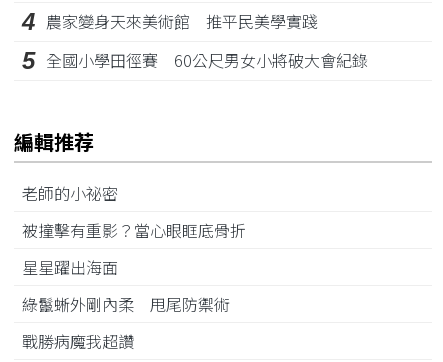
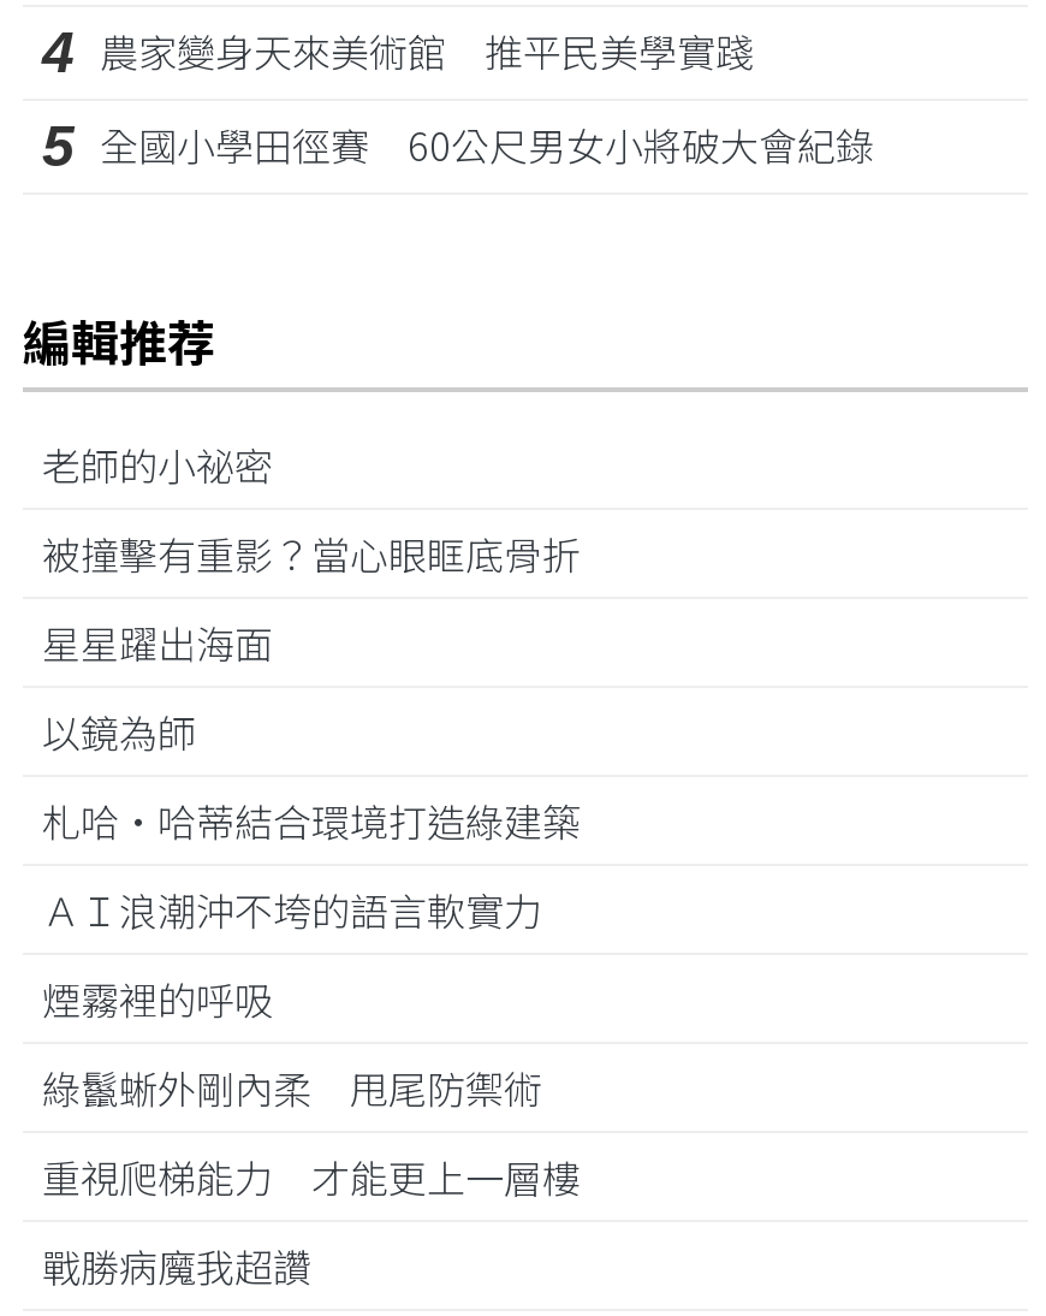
none -> [42,703,619,1028] 以鏡為師 | 札哈‧哈蒂結合環境打造綠建築 | ＡＩ浪潮沖不垮的語言軟實力 | 煙霧裡的呼吸
none -> [42,1148,619,1206] 重視爬梯能力 才能更上一層樓

